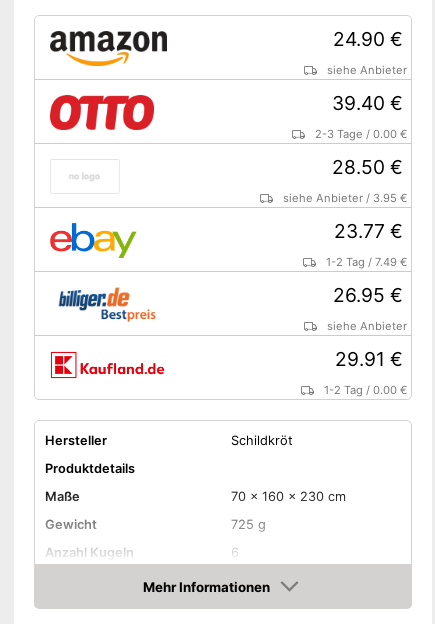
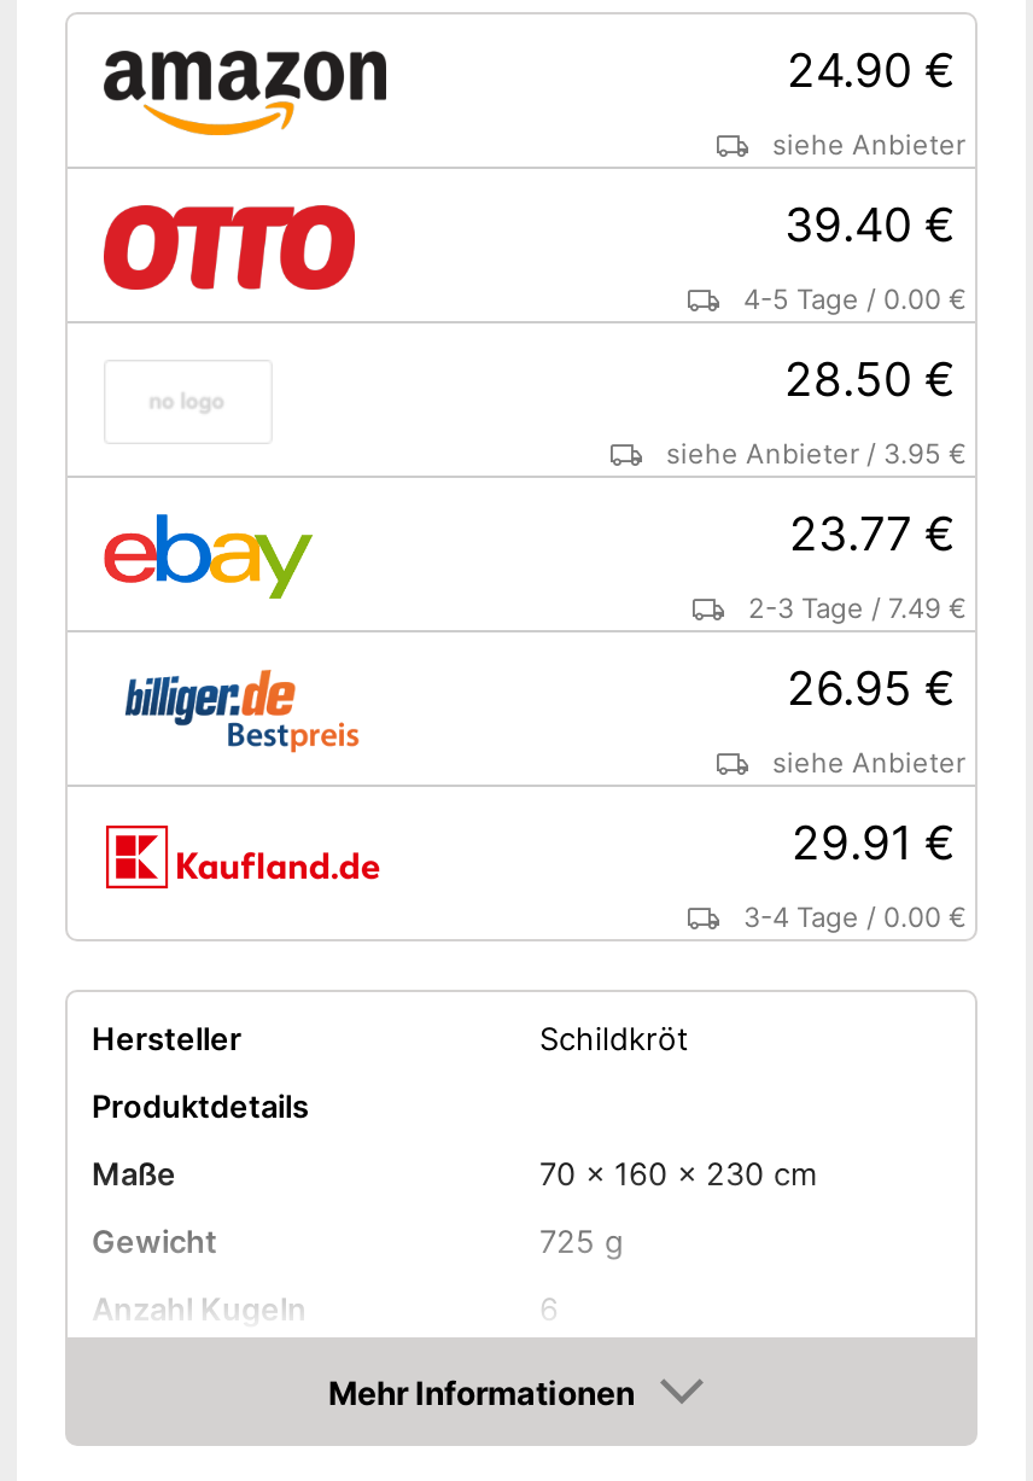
[315,127,407,141] 2-3 Tage / 0.00 € -> [743,282,965,316] 4-5 Tage / 0.00 €
[326,255,407,269] 1-2 Tag / 7.49 € -> [748,591,965,625] 2-3 Tage / 7.49 €
[324,383,407,397] 1-2 Tag / 0.00 € -> [743,900,965,934] 3-4 Tage / 0.00 €

